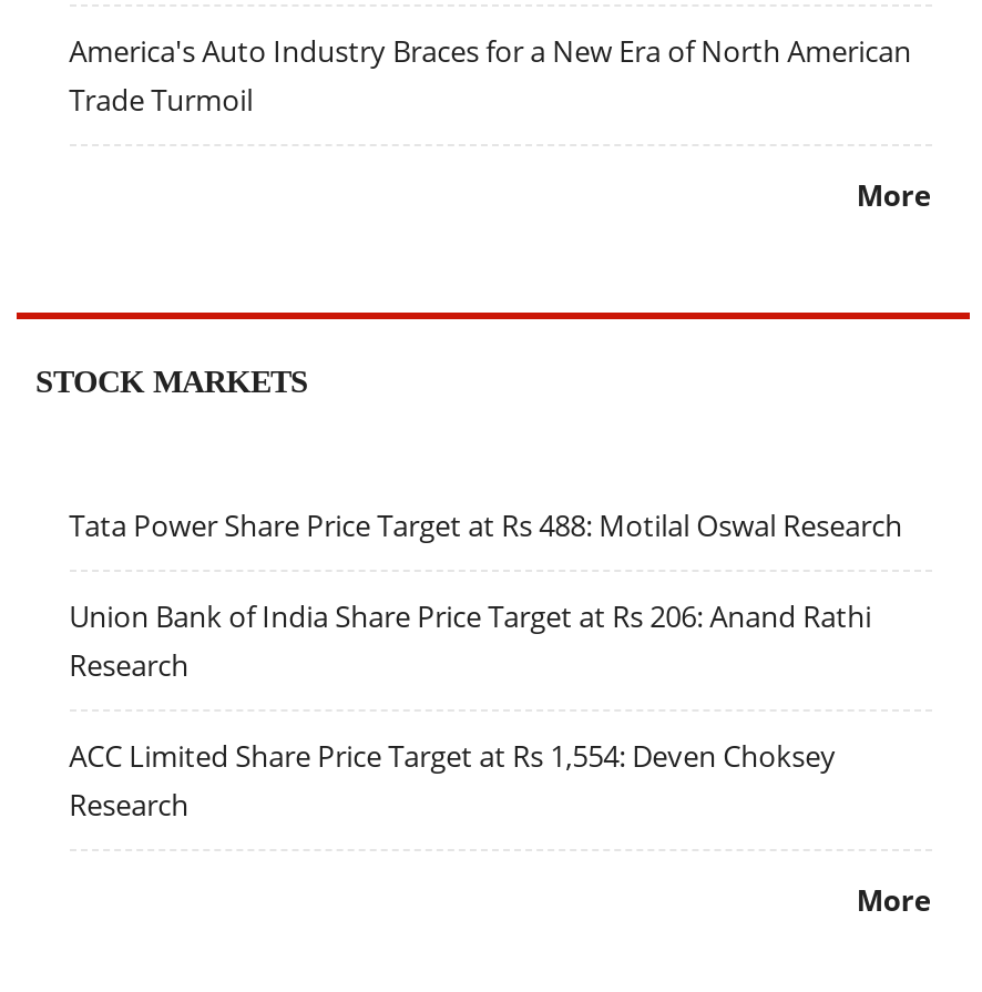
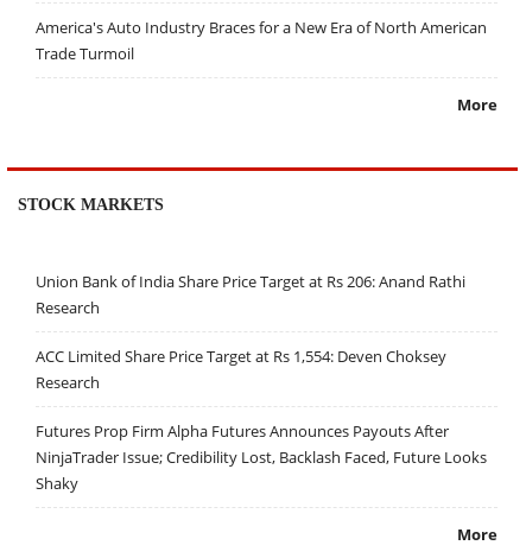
[69,506,902,546] Tata Power Share Price Target at Rs 488: Motilal Oswal Research -> none
moved [69,597,871,826] -> [35,271,465,393]: Union Bank of India Share Price Target at Rs 206: Anand Rathi | Research | ACC Limited Share Price Target at Rs 1,554: Deven Choksey | Research
none -> [35,421,486,494] Futures Prop Firm Alpha Futures Announces Payouts After | NinjaTrader Issue; Credibility Lost, Backlash Faced, Future Looks | Shaky

